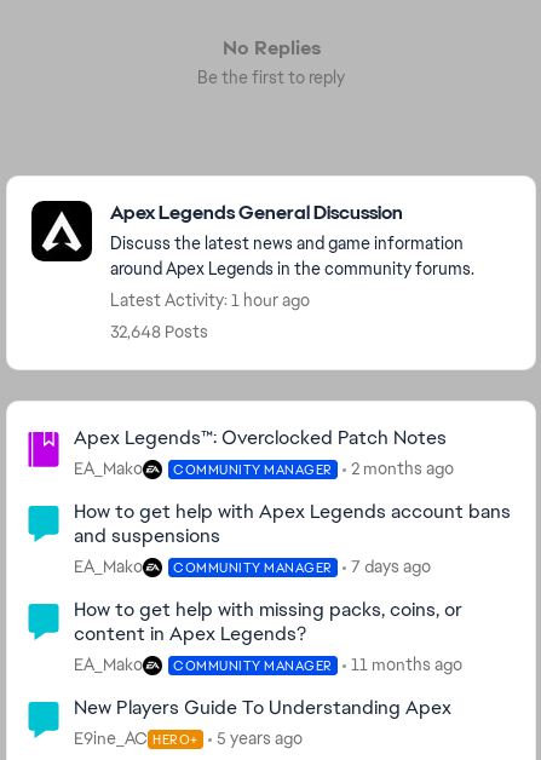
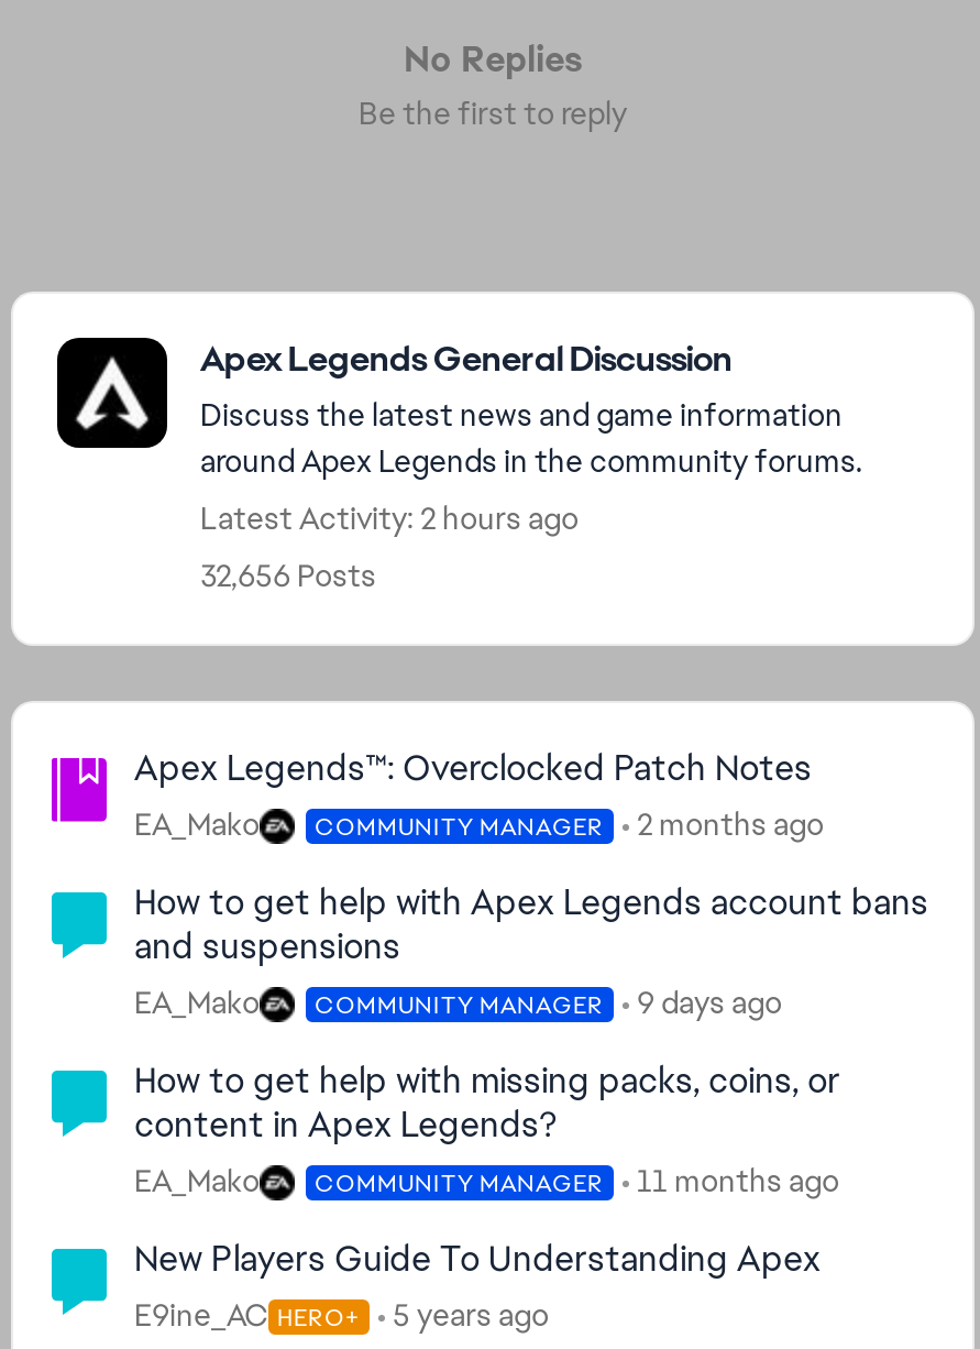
[110,289,310,311] Latest Activity: 1 hour ago -> [200,498,579,538] Latest Activity: 2 hours ago
[110,321,208,342] 32,648 Posts -> [200,556,376,595] 32,656 Posts
[74,555,430,577] EA_Mako COMMUNITY MANAGER 7 days ago -> [134,983,782,1022] EA_Mako COMMUNITY MANAGER 9 days ago

